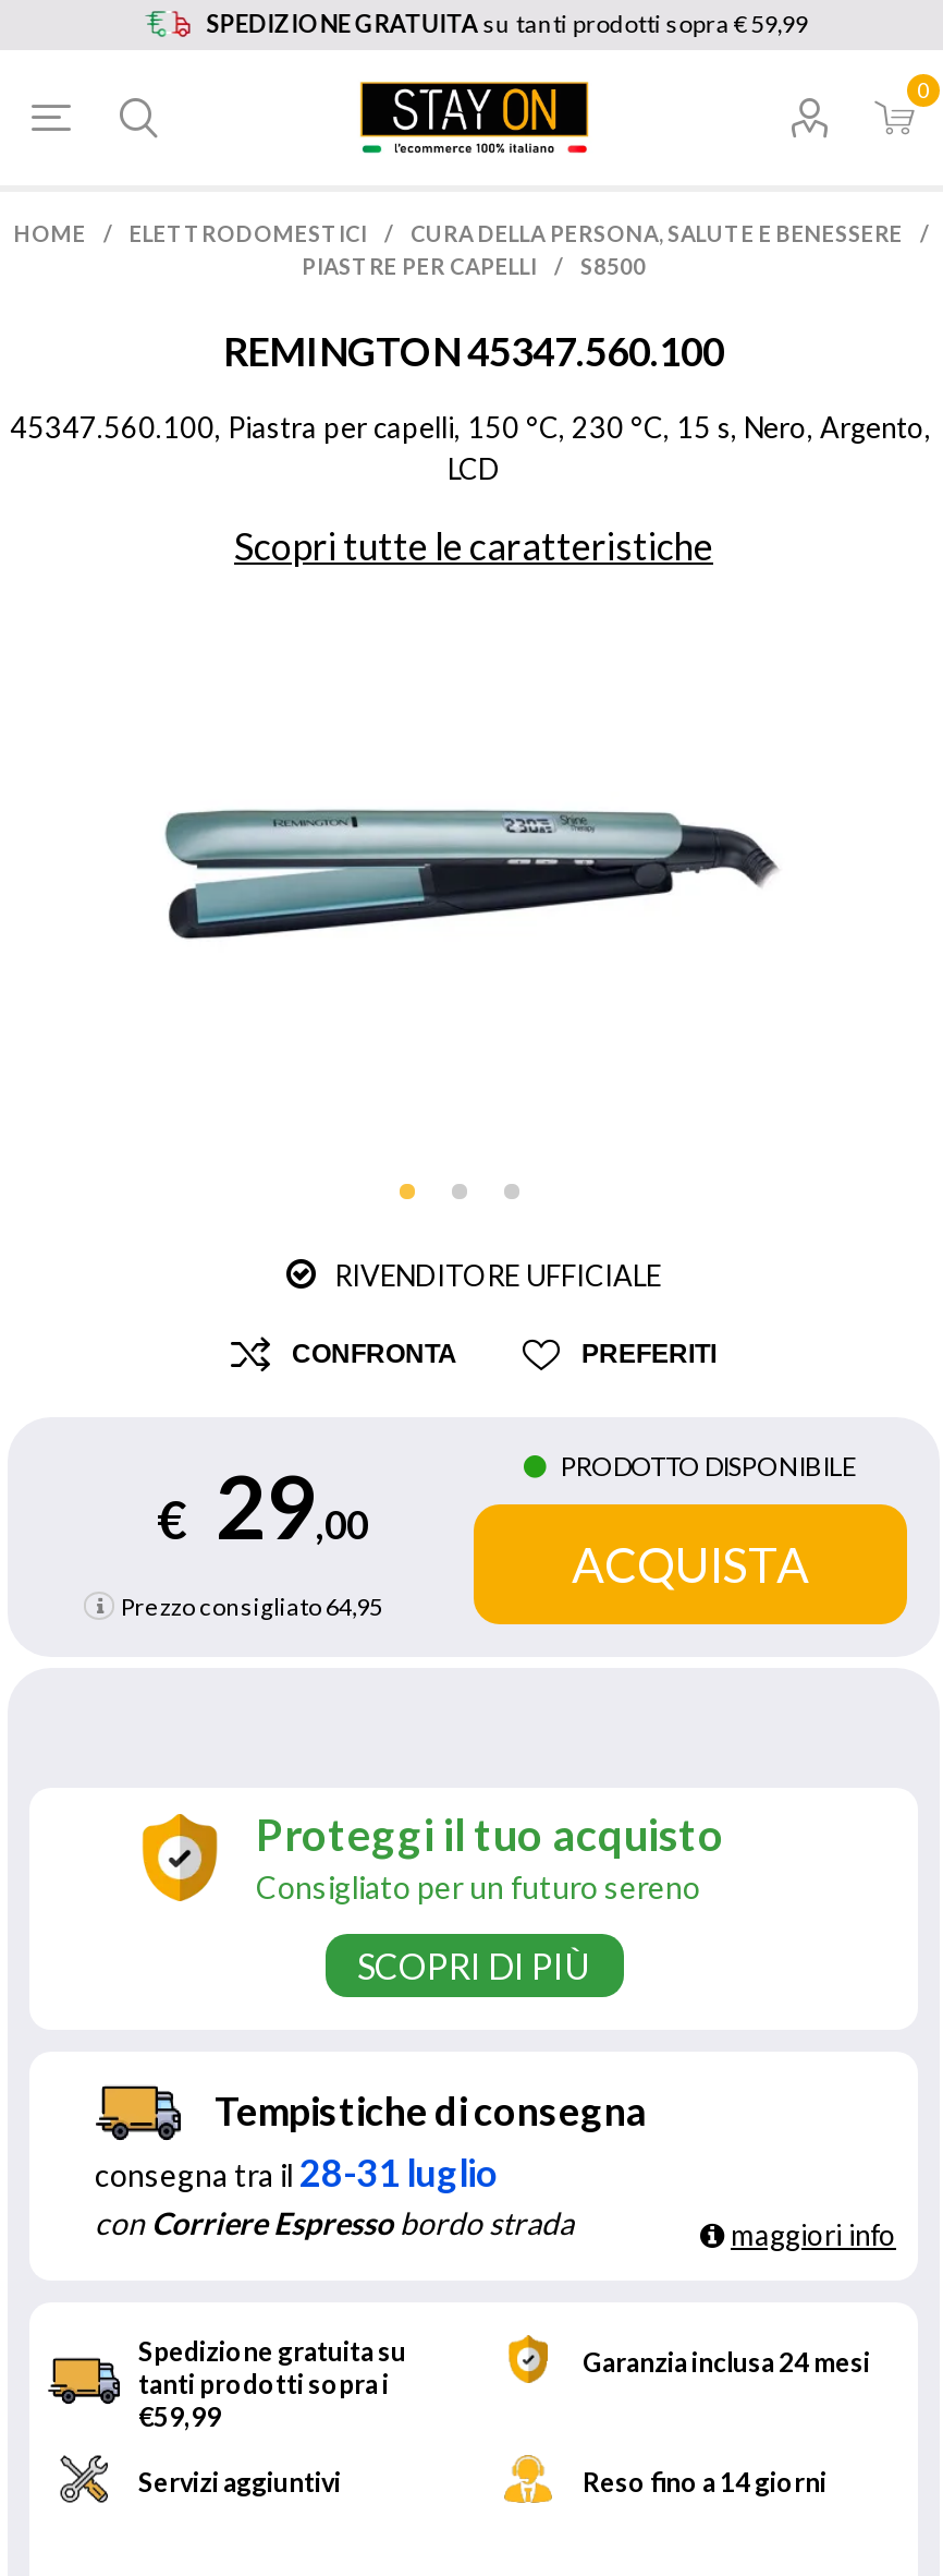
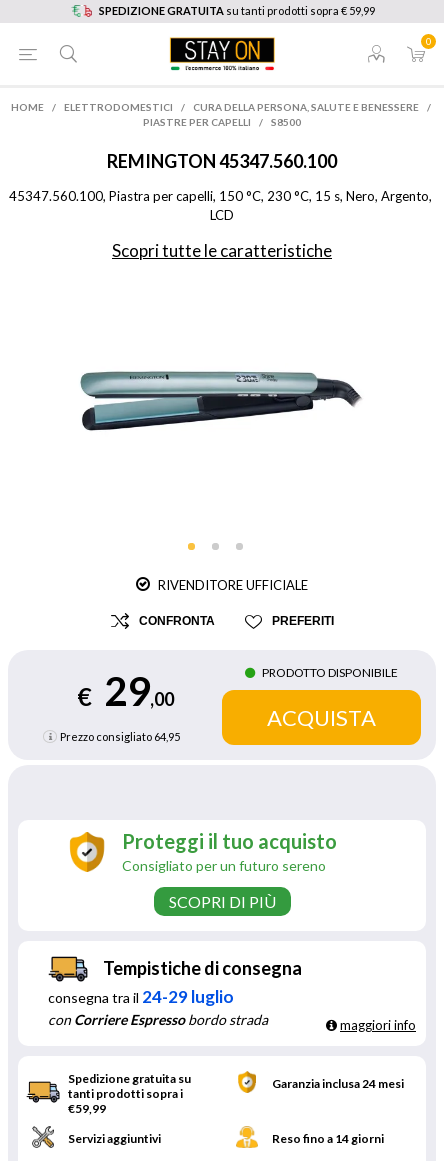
[95,2149,500,2195] consegna tra il 28-31 luglio -> [48,986,234,1007] consegna tra il 24-29 luglio

